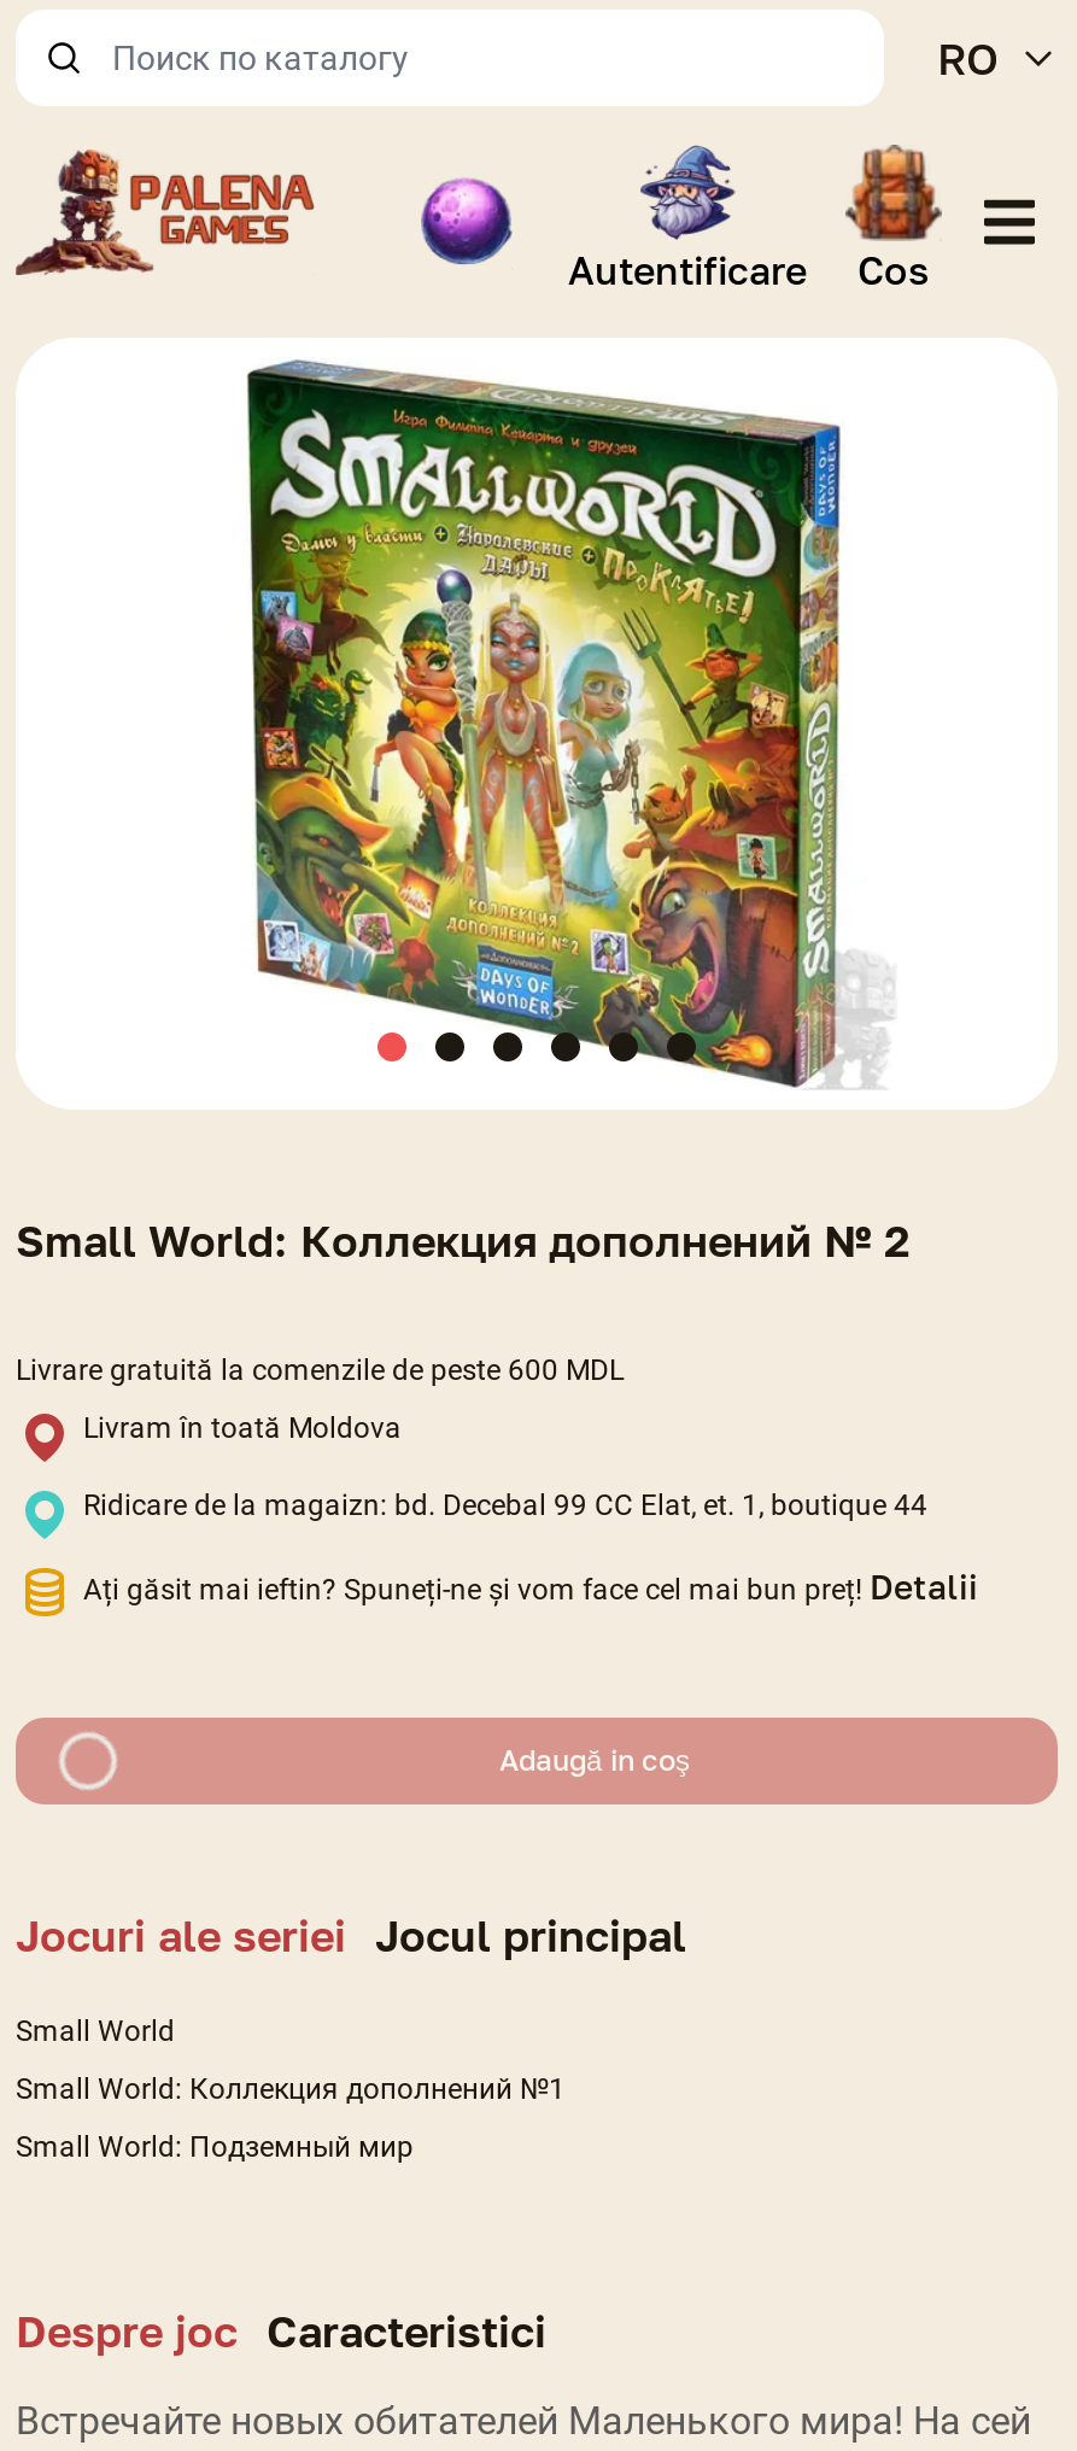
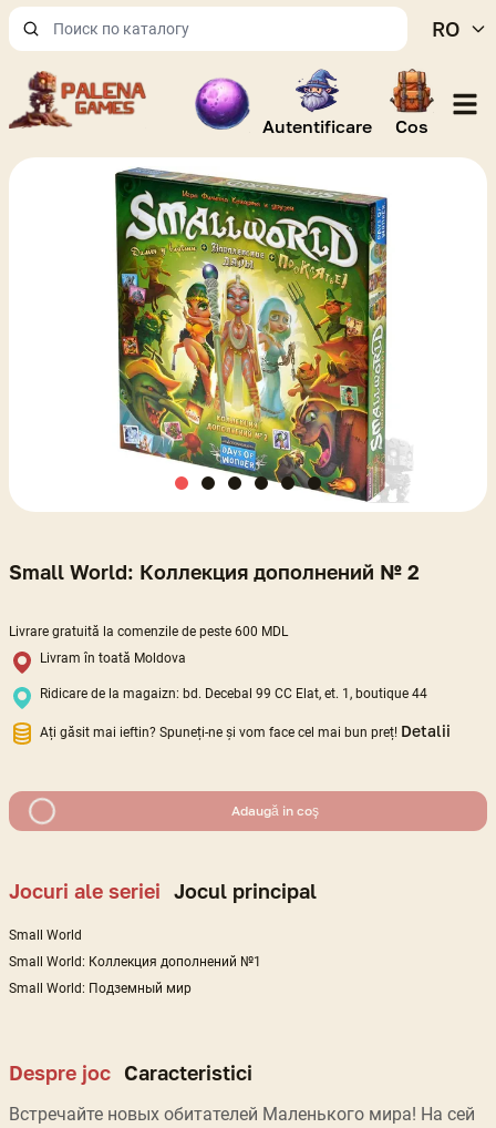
[438,166,539,277] [image] -> [200,78,250,131] [image]

